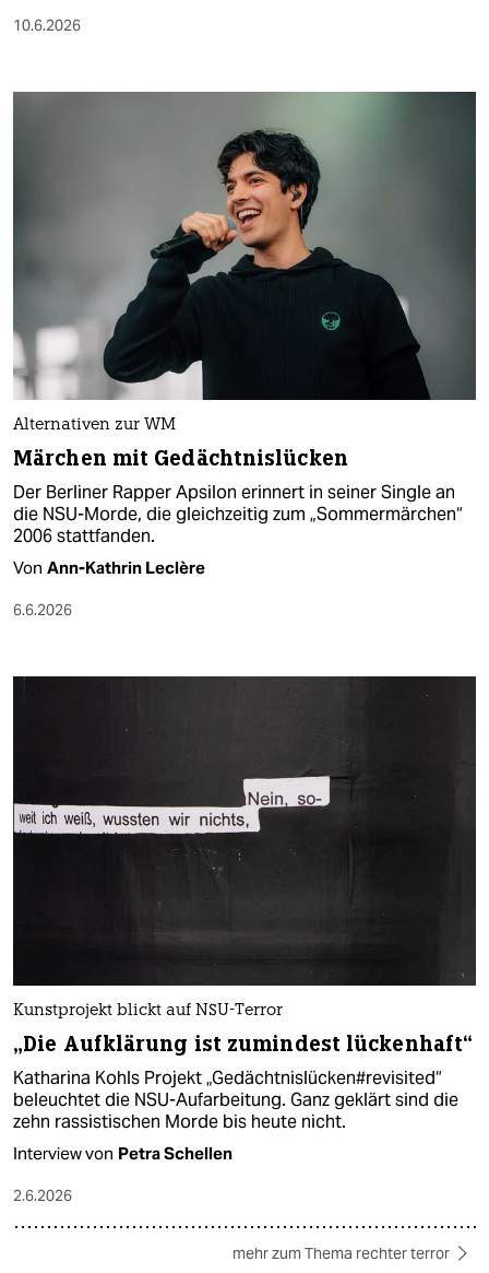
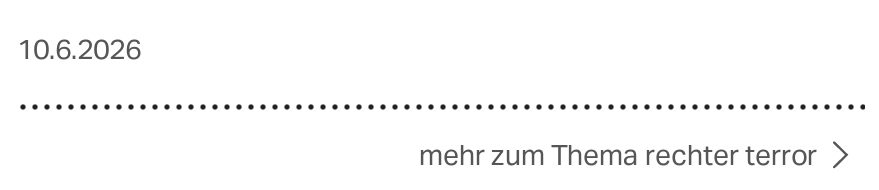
[12,91,477,620] [image] | Alternativen zur WM | Märchen mit Gedächtnislücken | Der Berliner Rapper Apsilon erinnert in seiner Single an | die NSU-Morde, die gleichzeitig zum „Sommermärchen“ | 2006 stattfanden. | Von Ann-Kathrin Leclère | 6.6.2026 -> none
[12,675,477,1205] [image] | Kunstprojekt blickt auf NSU-Terror | „Die Aufklärung ist zumindest lückenhaft“ | Katharina Kohls Projekt „Gedächtnislücken#revisited“ | beleuchtet die NSU-Aufarbeitung. Ganz geklärt sind die | zehn rassistischen Morde bis heute nicht. | Interview von Petra Schellen | 2.6.2026 -> none

